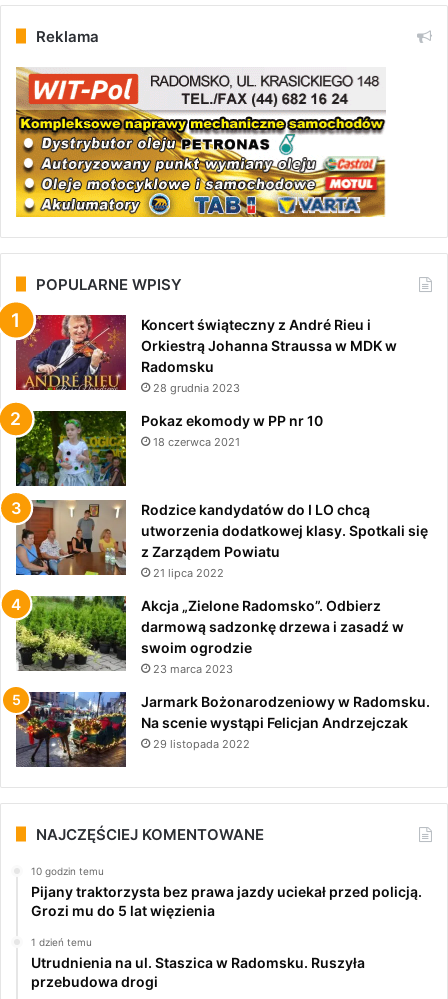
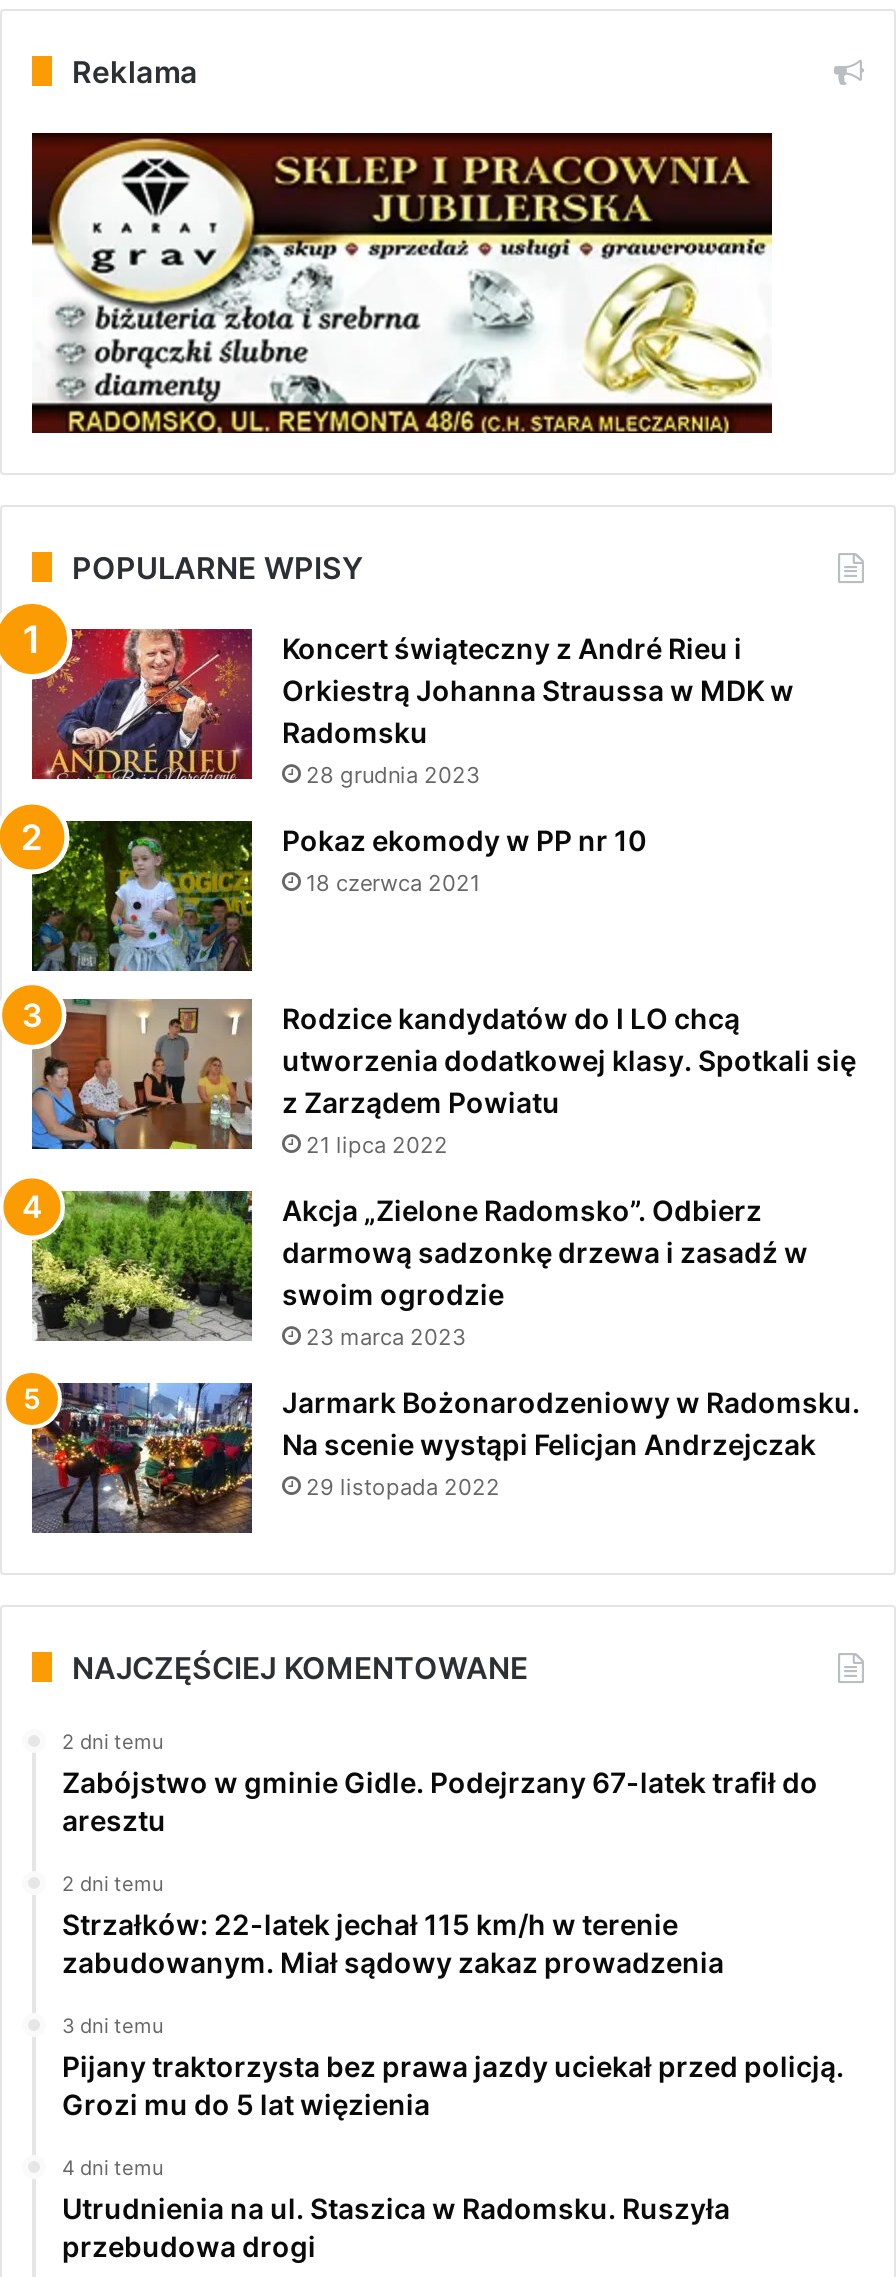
[15,67,386,218] [image] -> [30,131,774,435] [image]
[31,865,104,877] 10 godzin temu -> [62,1728,818,2036] 2 dni temu | Zabójstwo w gminie Gidle. Podejrzany 67-latek trafił do | aresztu | 2 dni temu | Strzałków: 22-latek jechał 115 km/h w terenie | zabudowanym. Miał sądowy zakaz prowadzenia | 3 dni temu
[31,936,92,948] 1 dzień temu -> [62,2154,164,2178] 4 dni temu

